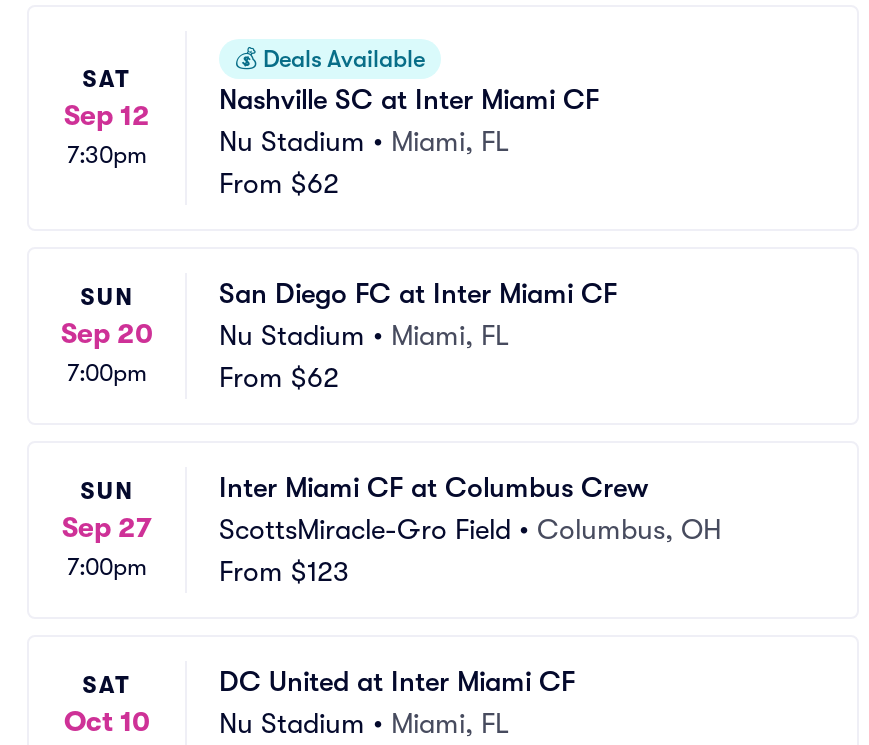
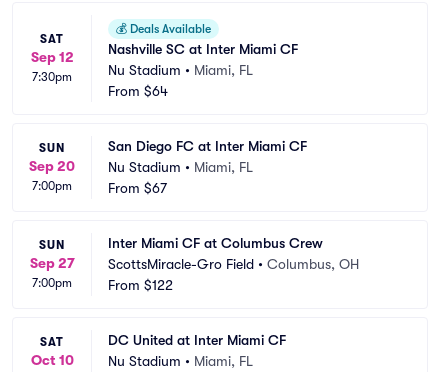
[219,167,339,199] From $62 -> [108,83,168,99] From $64
[219,361,339,393] From $62 -> [108,180,167,196] From $67
[219,555,349,587] From $123 -> [108,277,173,293] From $122

